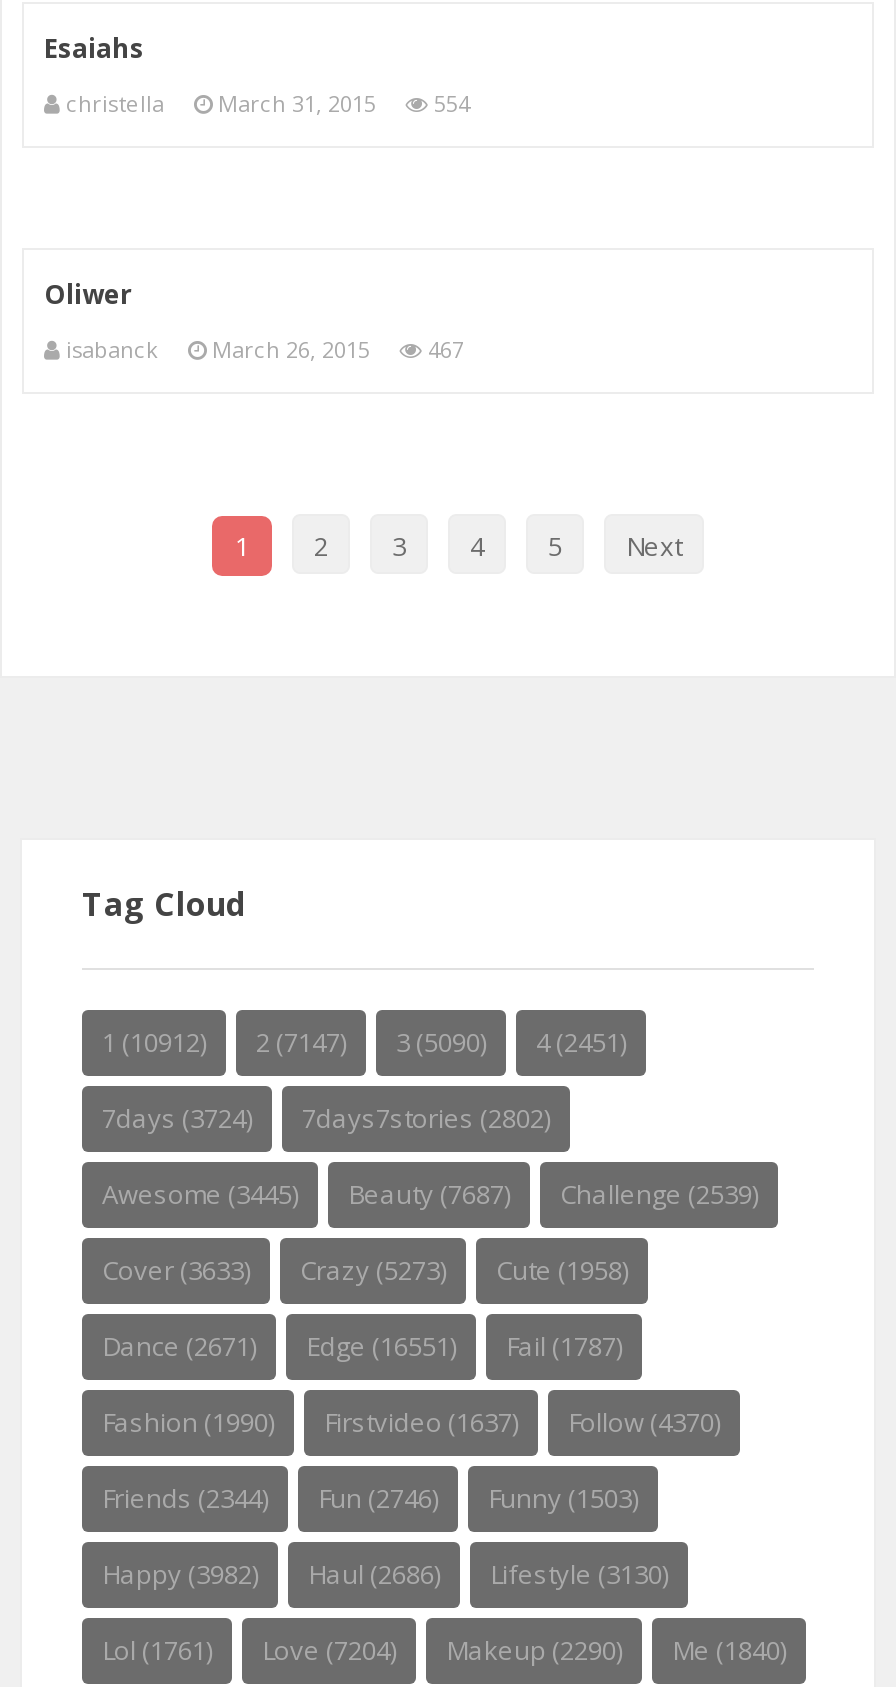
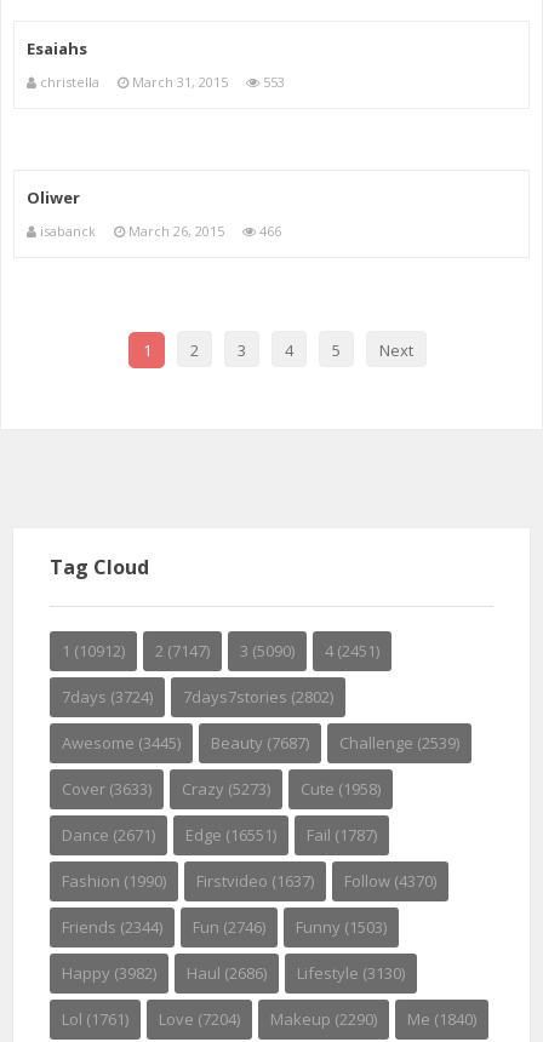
[66,88,470,118] christella March 31, 2015 554 -> [40,73,285,91] christella March 31, 2015 553
[66,334,464,364] isabanck March 26, 2015 467 -> [40,222,281,240] isabanck March 26, 2015 466

